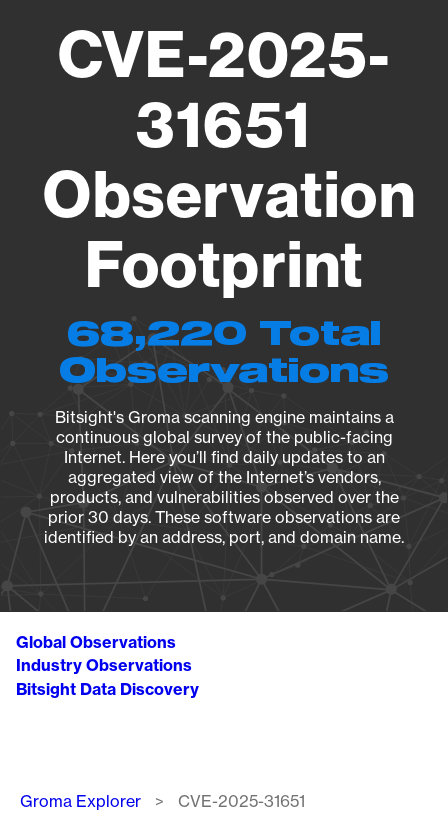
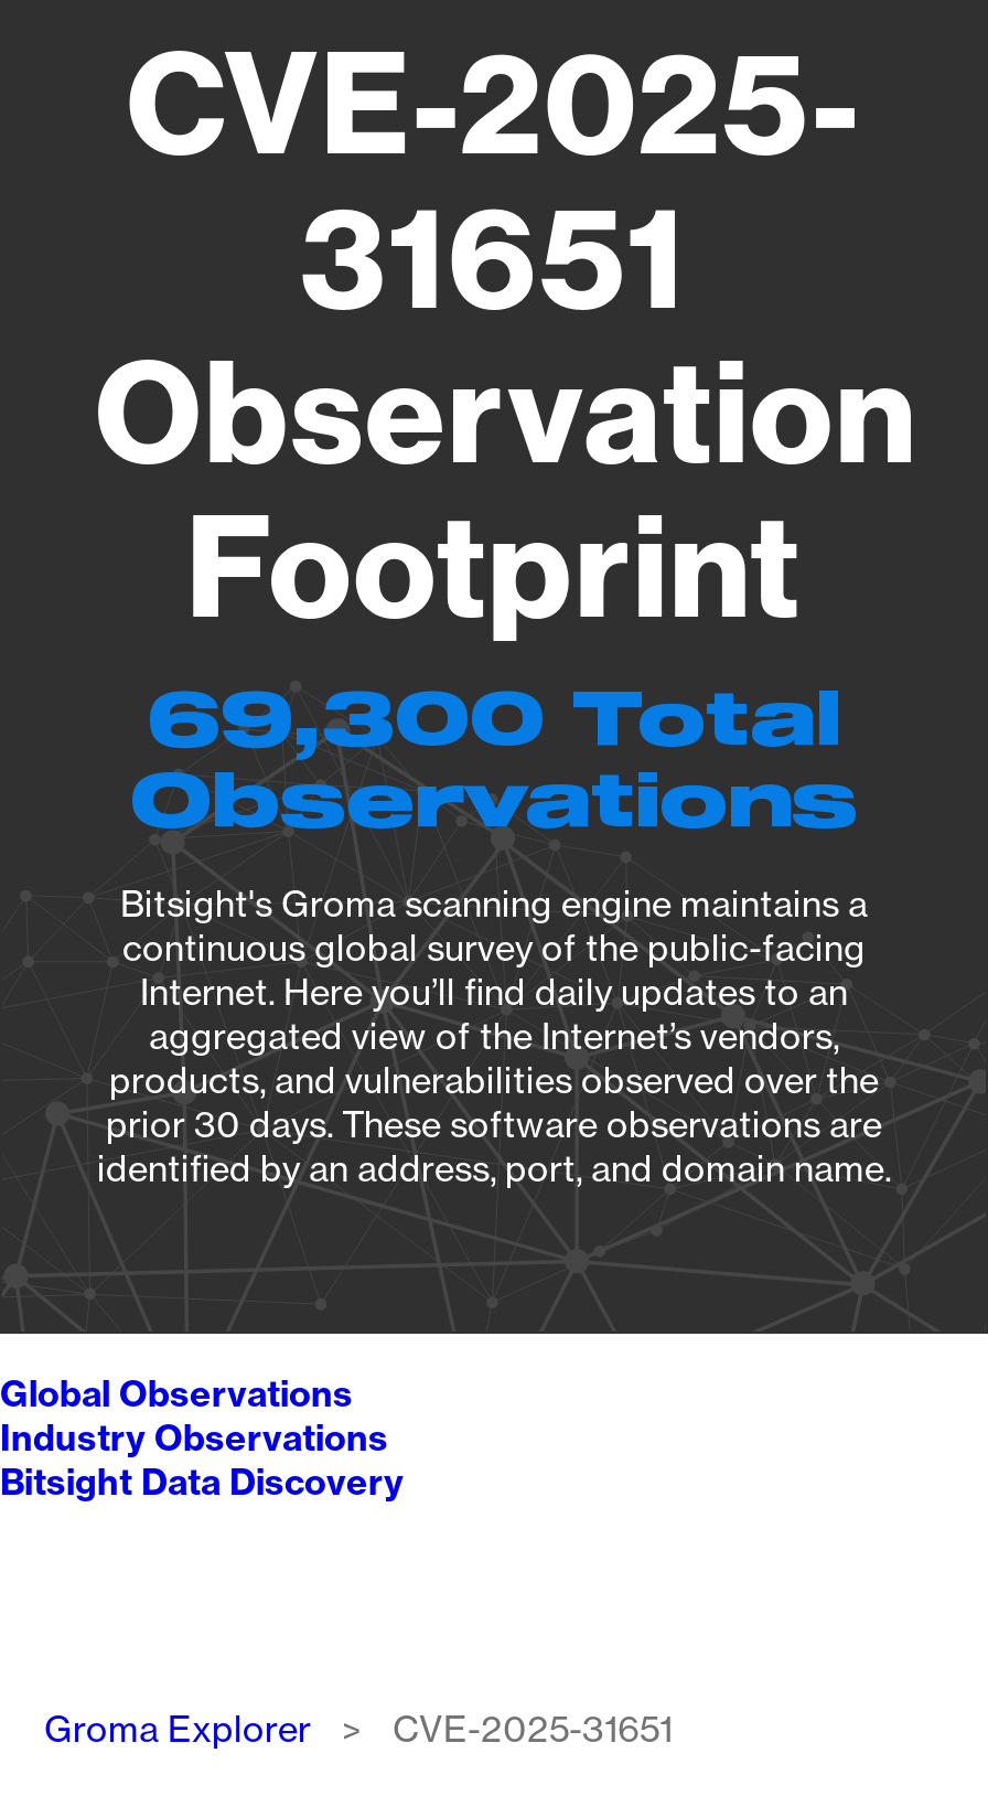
[67,318,381,352] 68,220 Total -> [148,685,840,760] 69,300 Total

